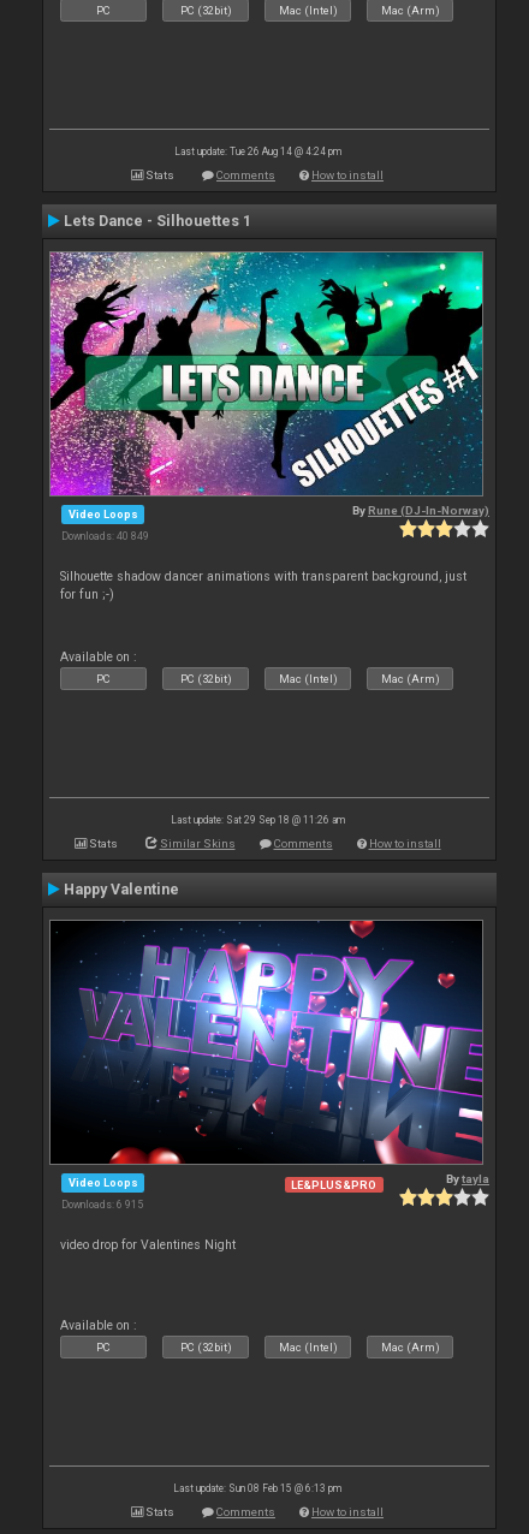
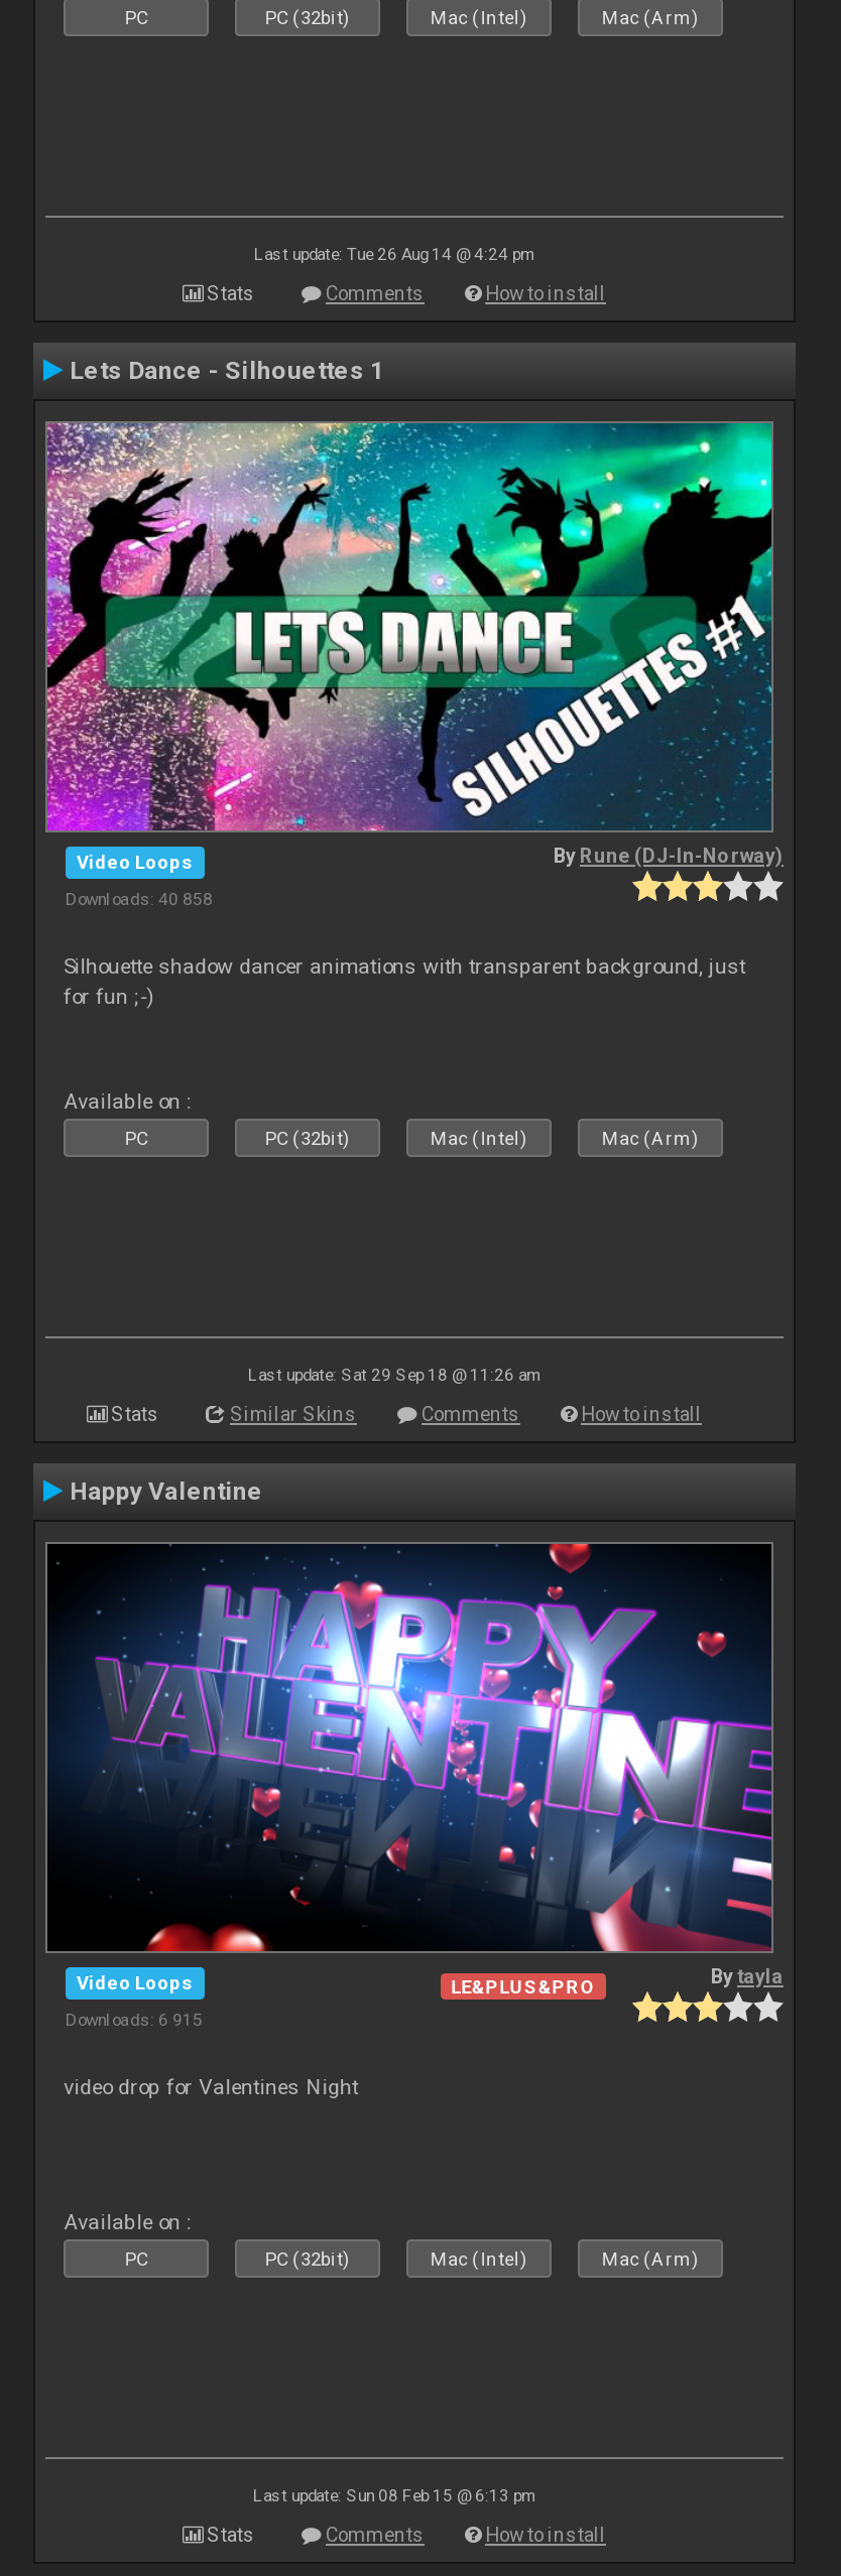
[61,530,149,542] Downloads: 40 849 -> [66,888,213,908] Downloads: 40 858

